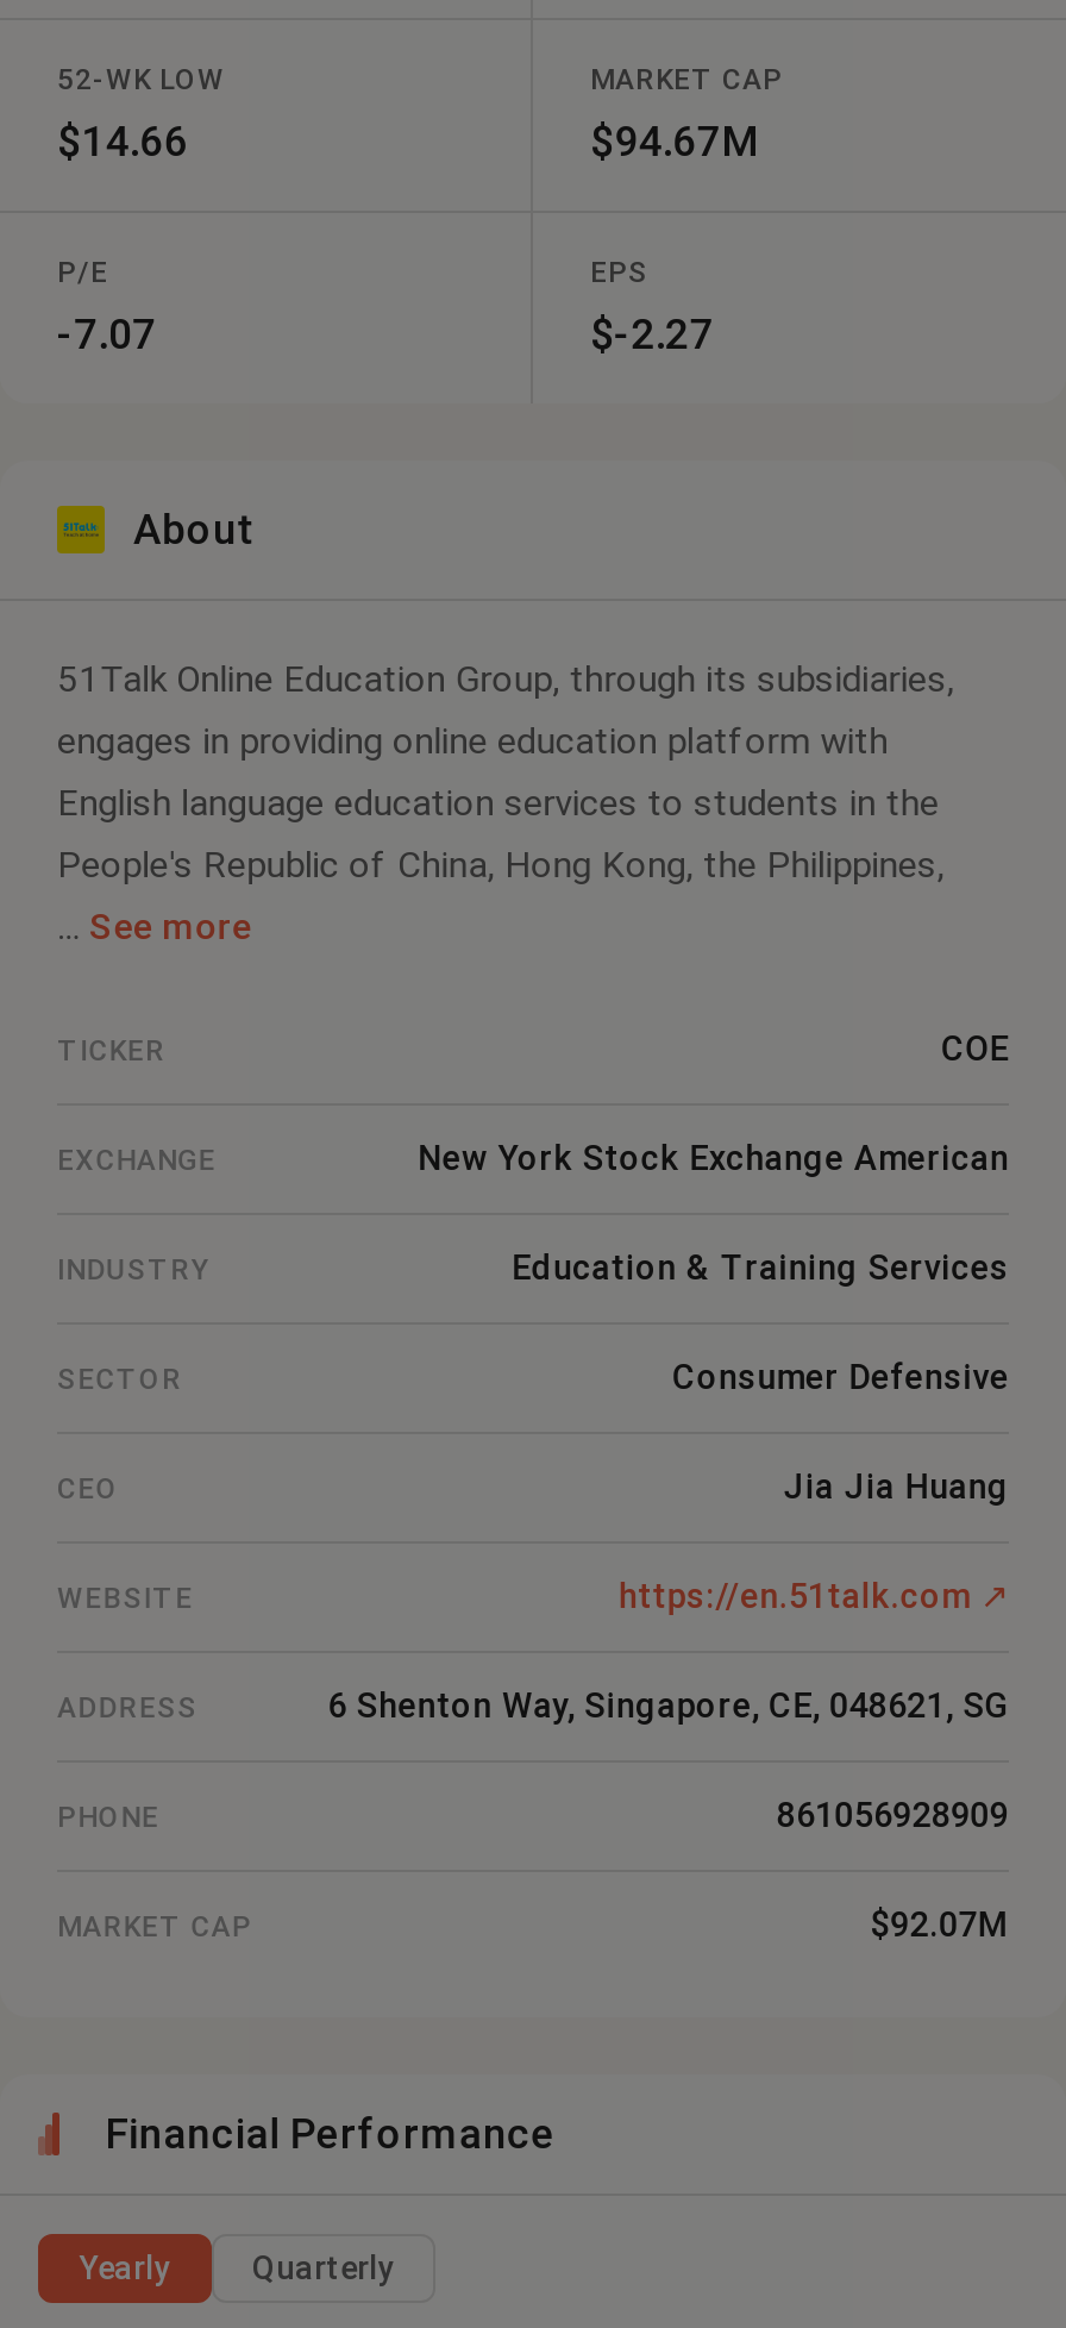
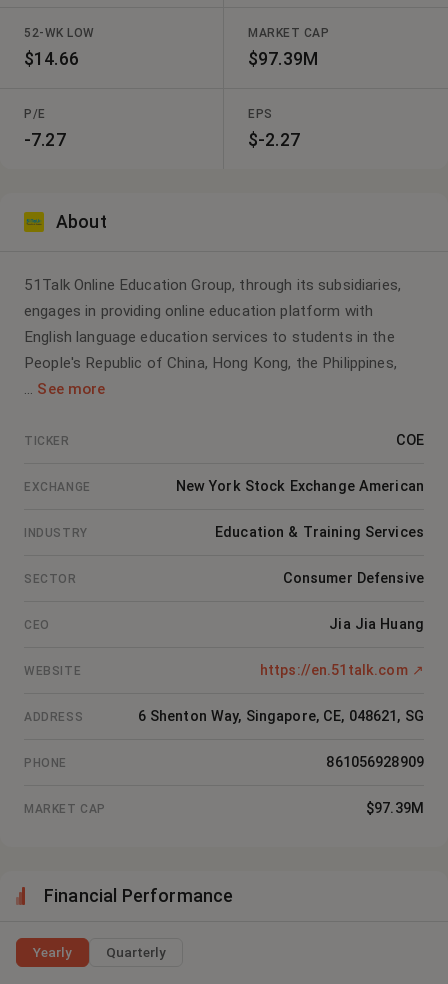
[590,118,757,165] $94.67M -> [248,49,318,69] $97.39M
[57,311,157,358] -7.07 -> [24,130,66,150] -7.27
[871,1905,1009,1946] $92.07M -> [366,800,424,817] $97.39M

